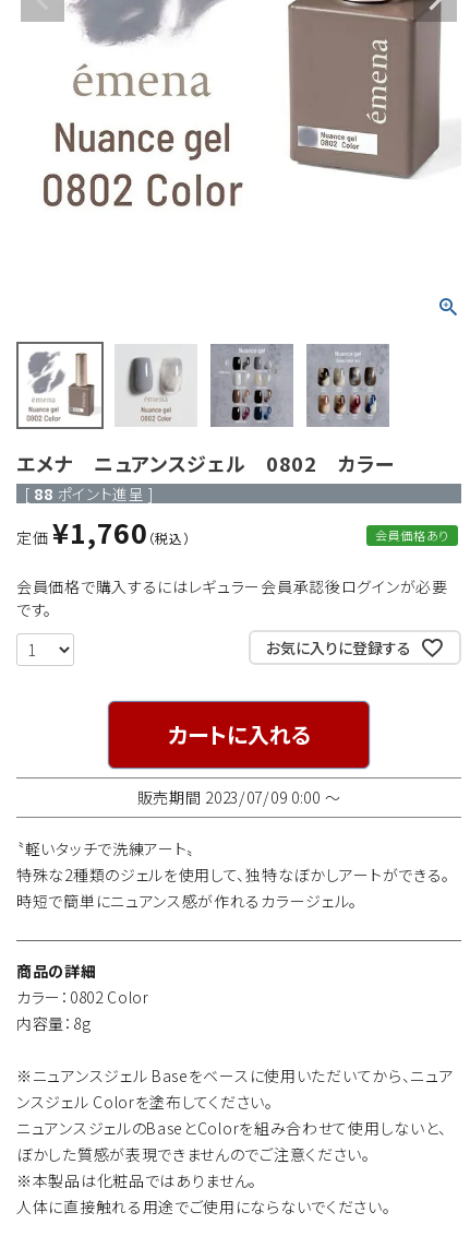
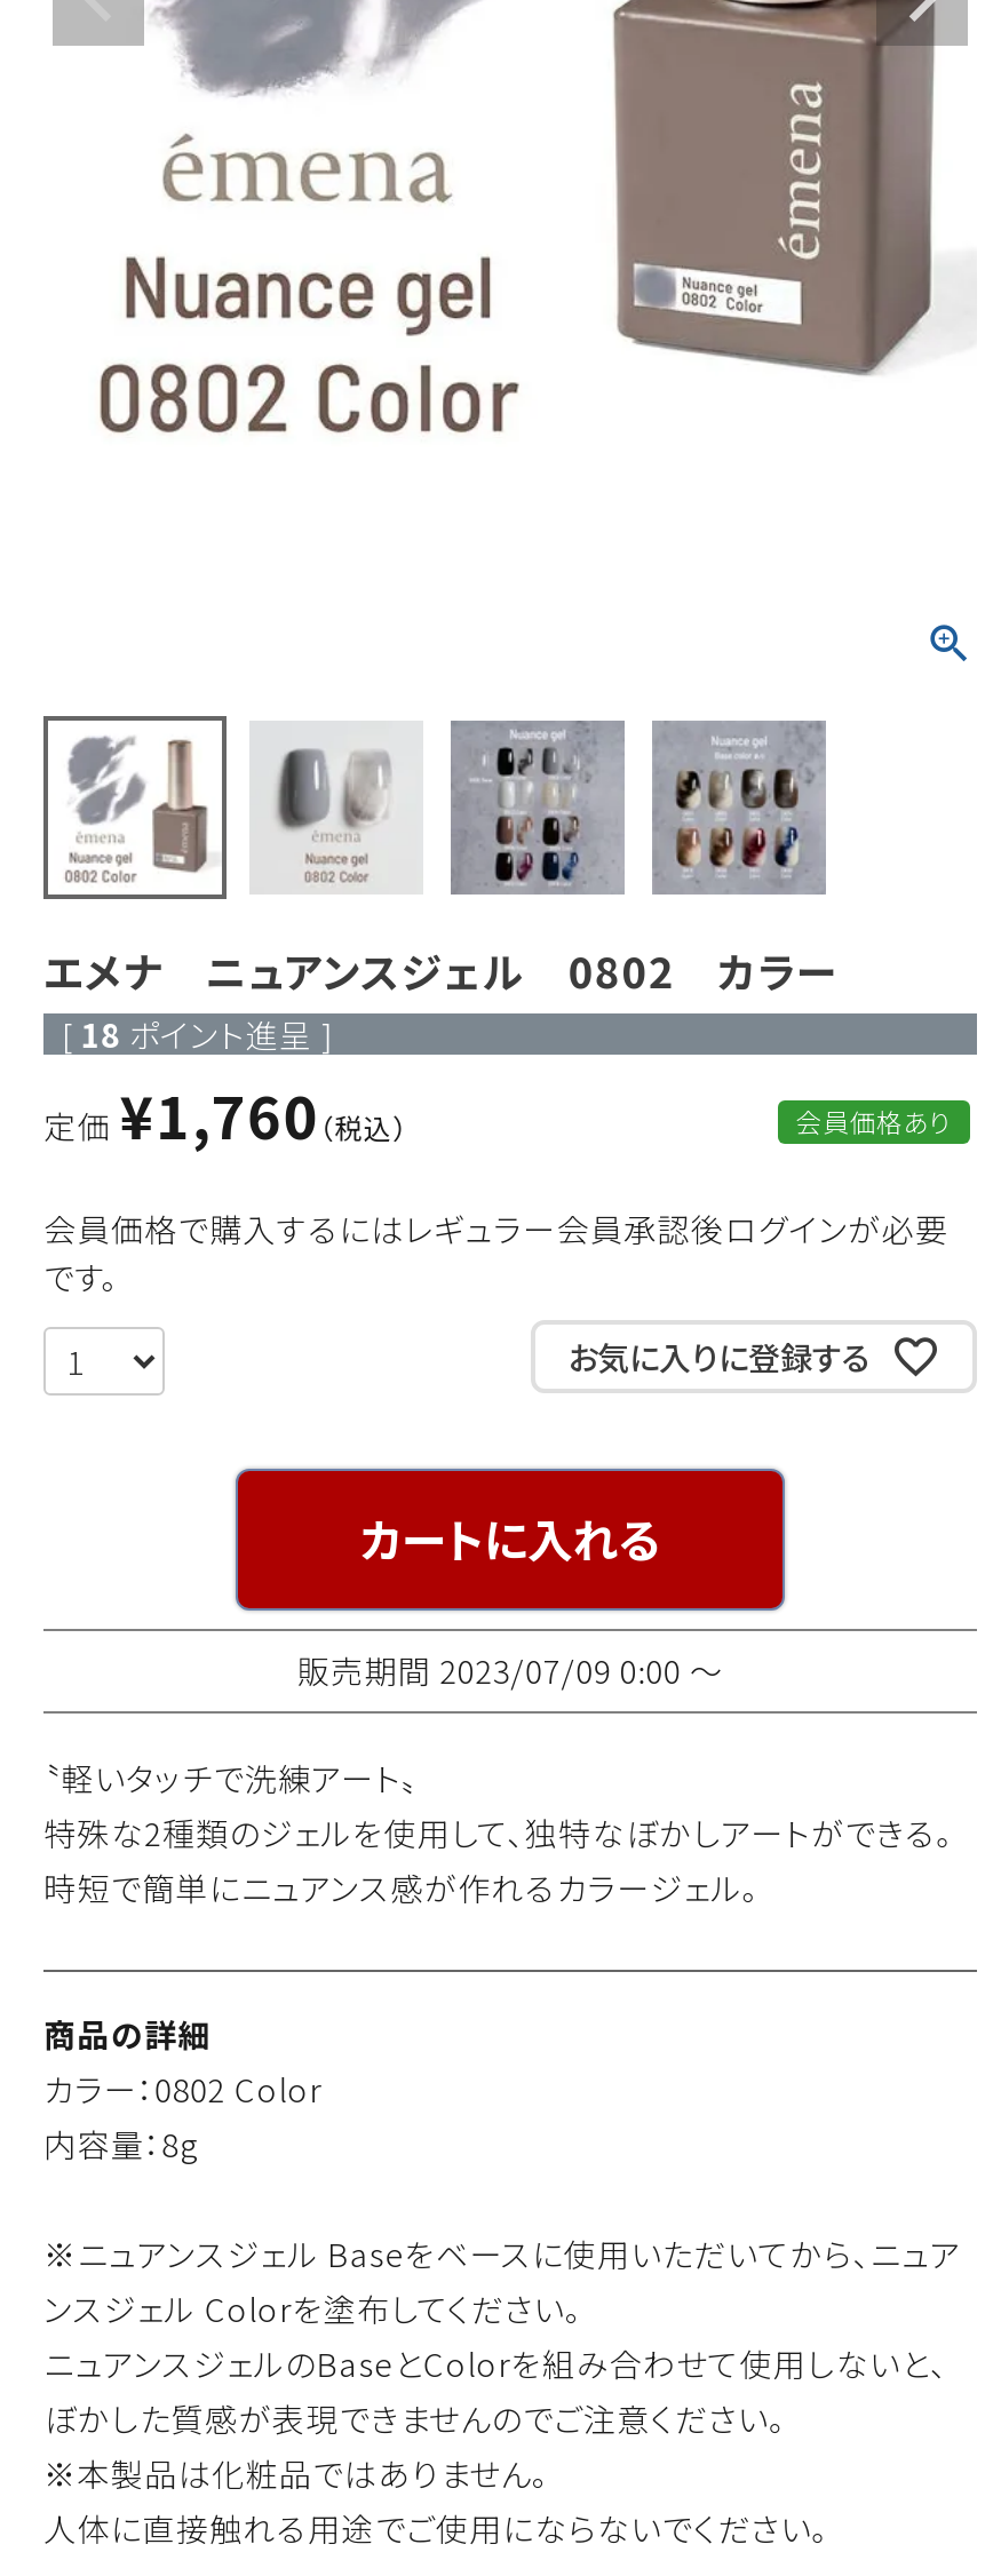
[25,483,154,504] [ 88 ポイント進呈 ] -> [62,1011,332,1057] [ 18 ポイント進呈 ]

